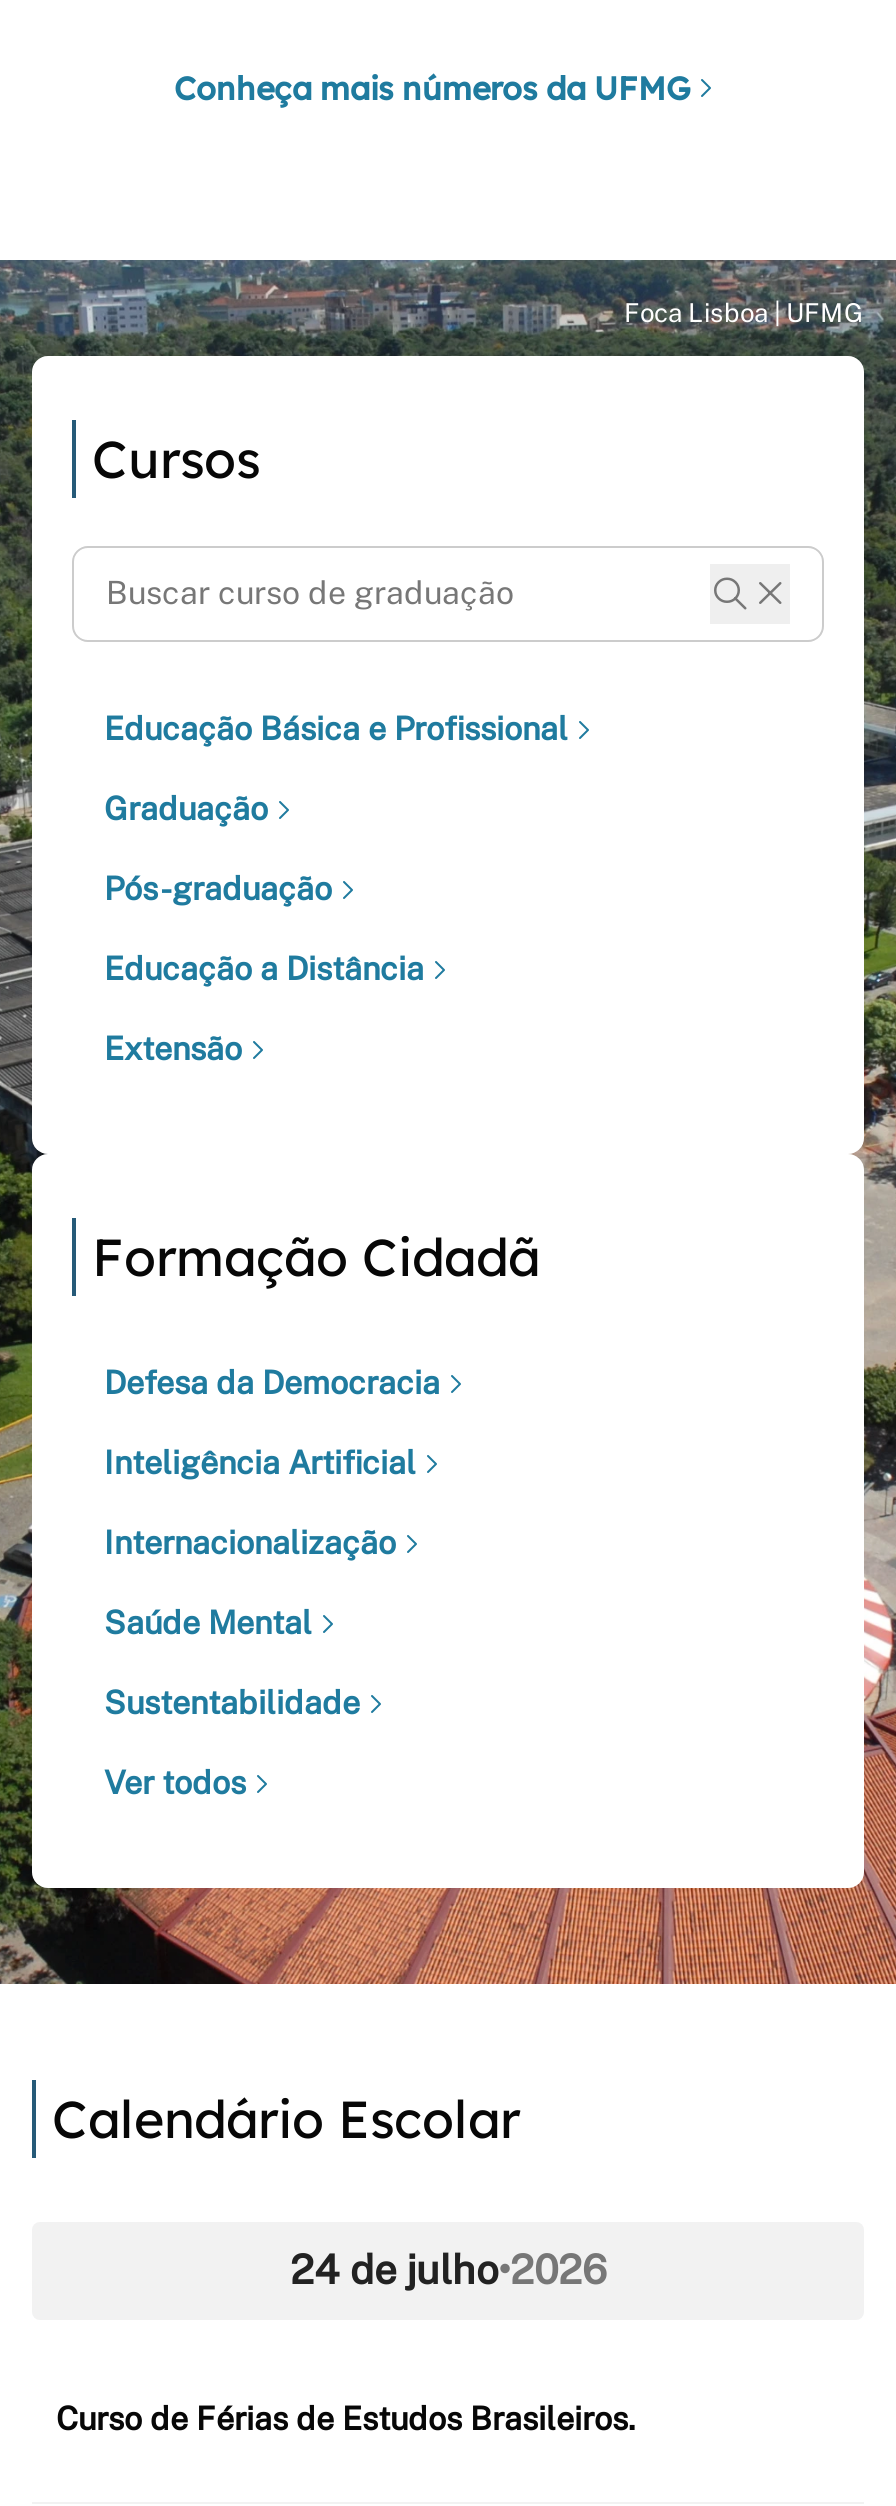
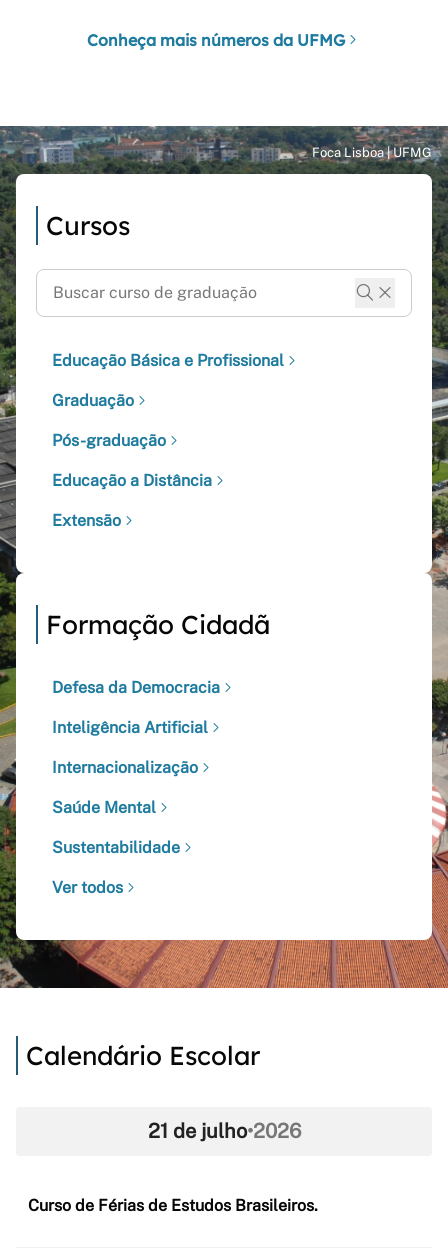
[290,2246,606,2294] 24 de julho•2026 -> [147,1119,300,1143] 21 de julho•2026

